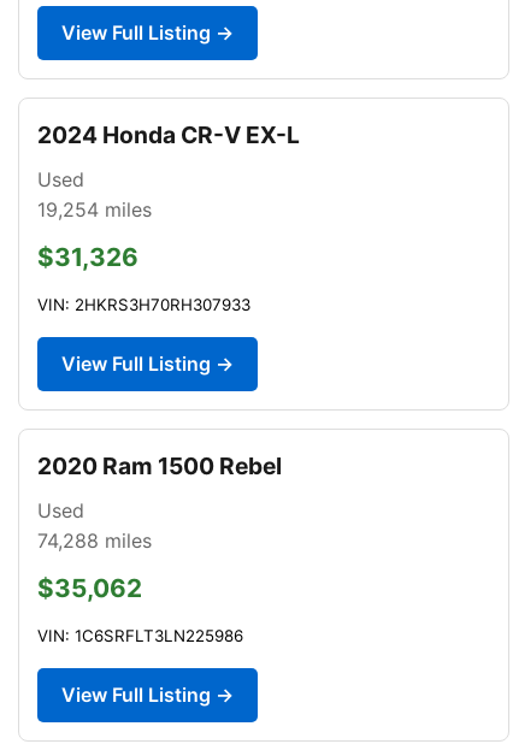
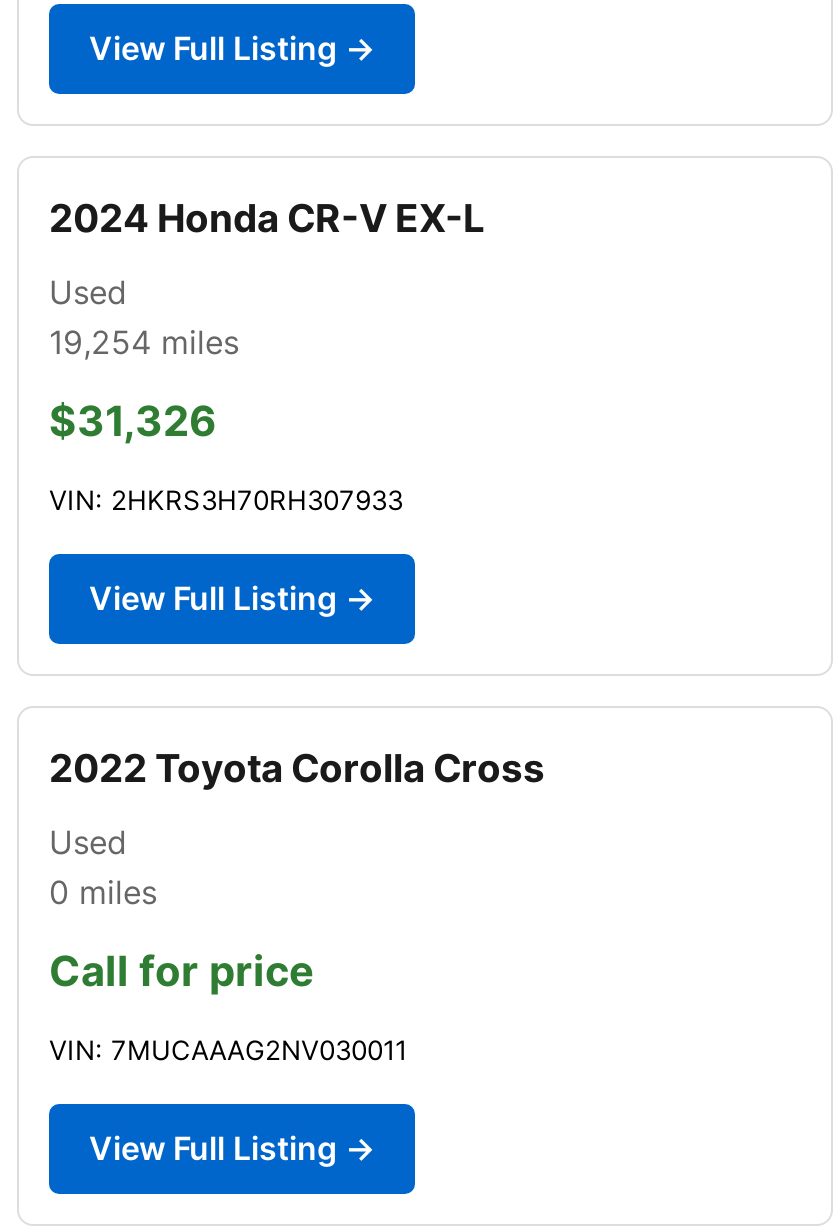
[37,451,282,480] 2020 Ram 1500 Rebel -> [49,744,545,792] 2022 Toyota Corolla Cross
[37,528,152,552] 74,288 miles -> [49,872,157,912] 0 miles
[37,573,142,603] $35,062 -> [49,946,313,996] Call for price
[37,626,243,645] VIN: 1C6SRFLT3LN225986 -> [49,1034,407,1066] VIN: 7MUCAAAG2NV030011

